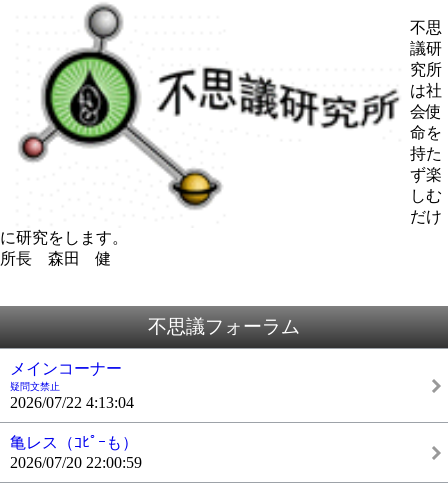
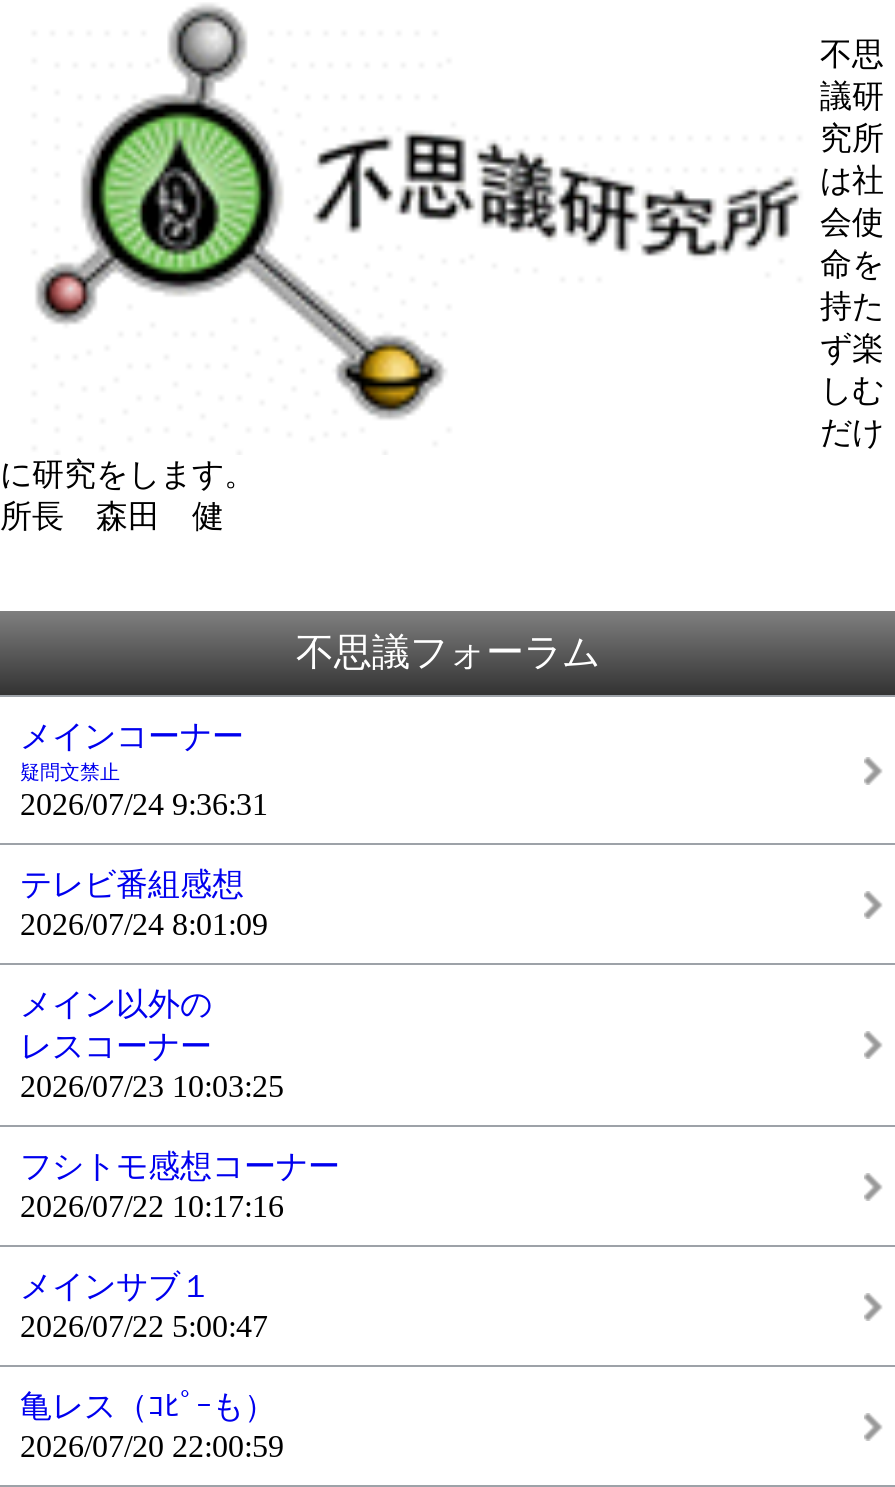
[10,394,150,411] 2026/07/22 4:13:04 -> [20,787,340,1343] 2026/07/24 9:36:31 | テレビ番組感想 | 2026/07/24 8:01:09 | メイン以外の | レスコーナー | 2026/07/23 10:03:25 | フシトモ感想コーナー | 2026/07/22 10:17:16 | メインサブ１ | 2026/07/22 5:00:47

